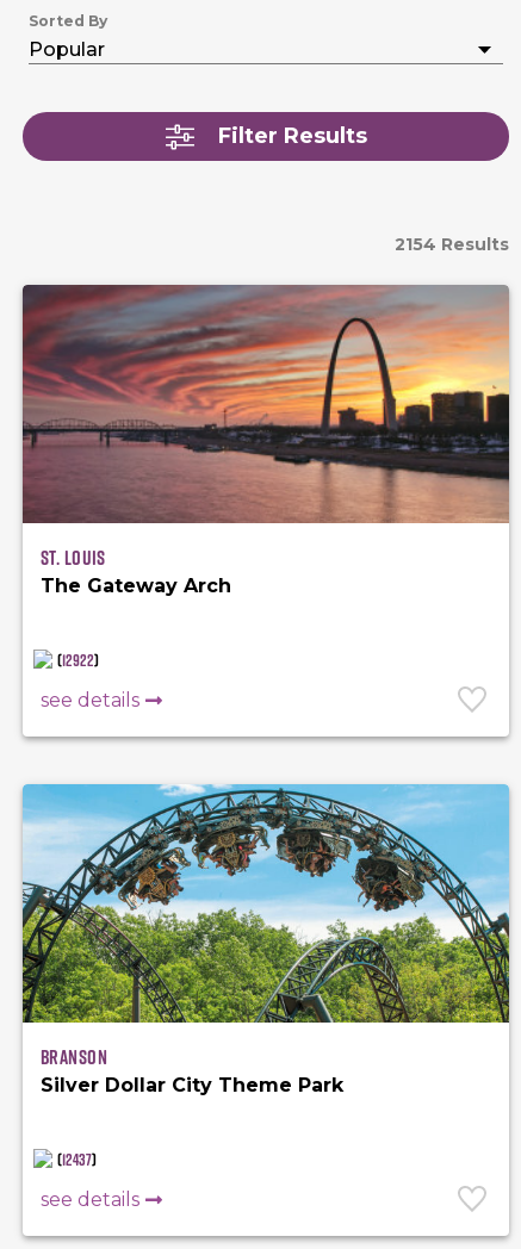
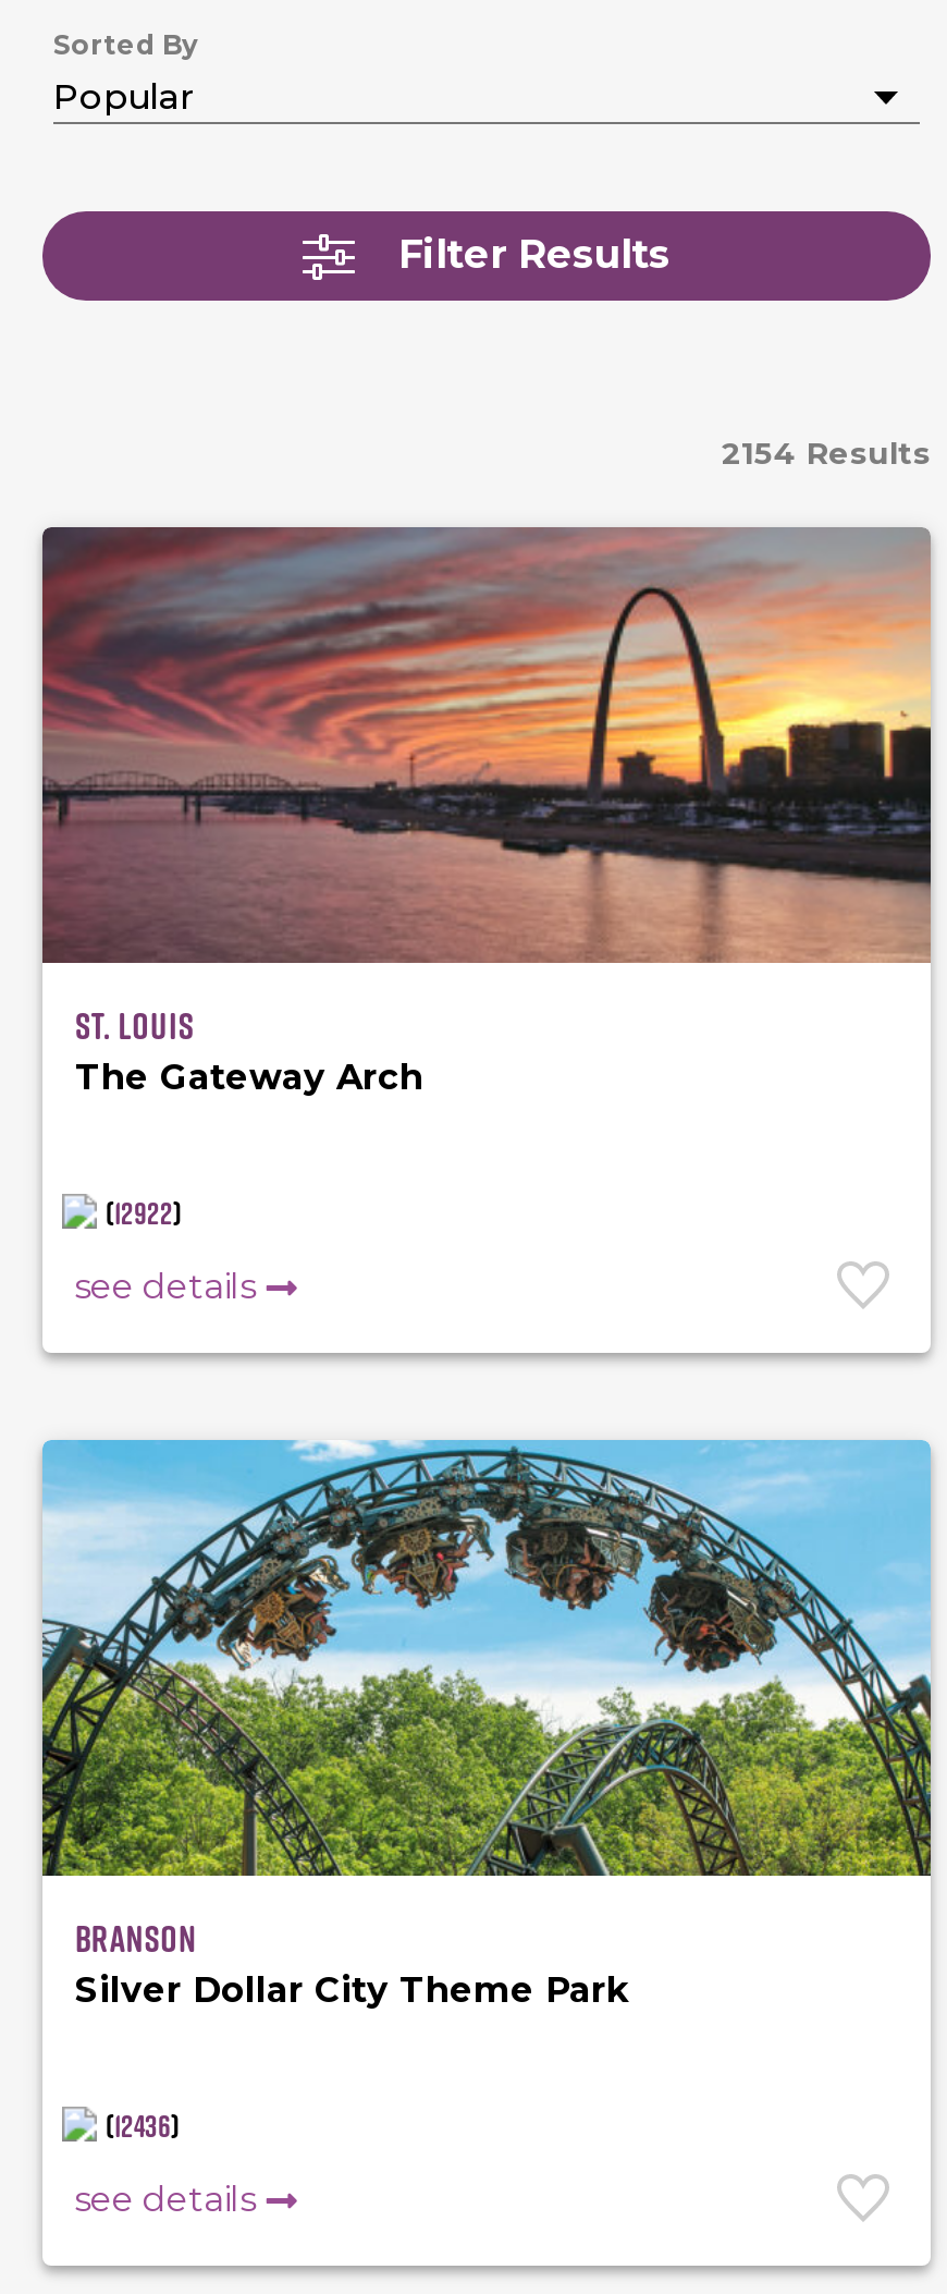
[57,1148,97,1172] (12437) -> [106,2104,180,2148] (12436)

